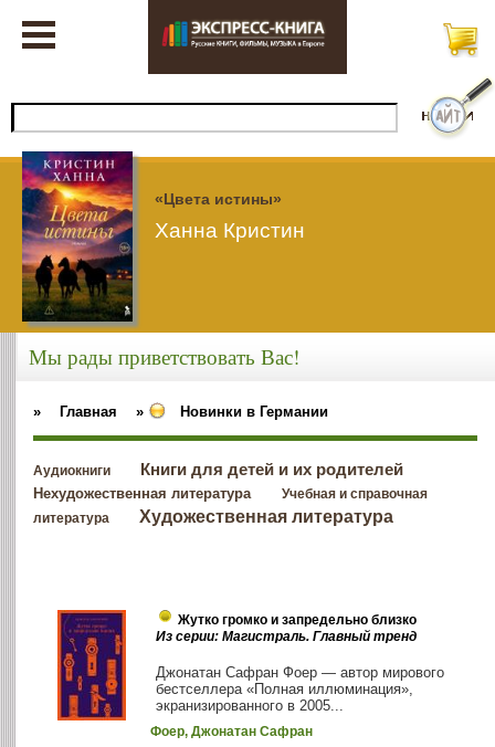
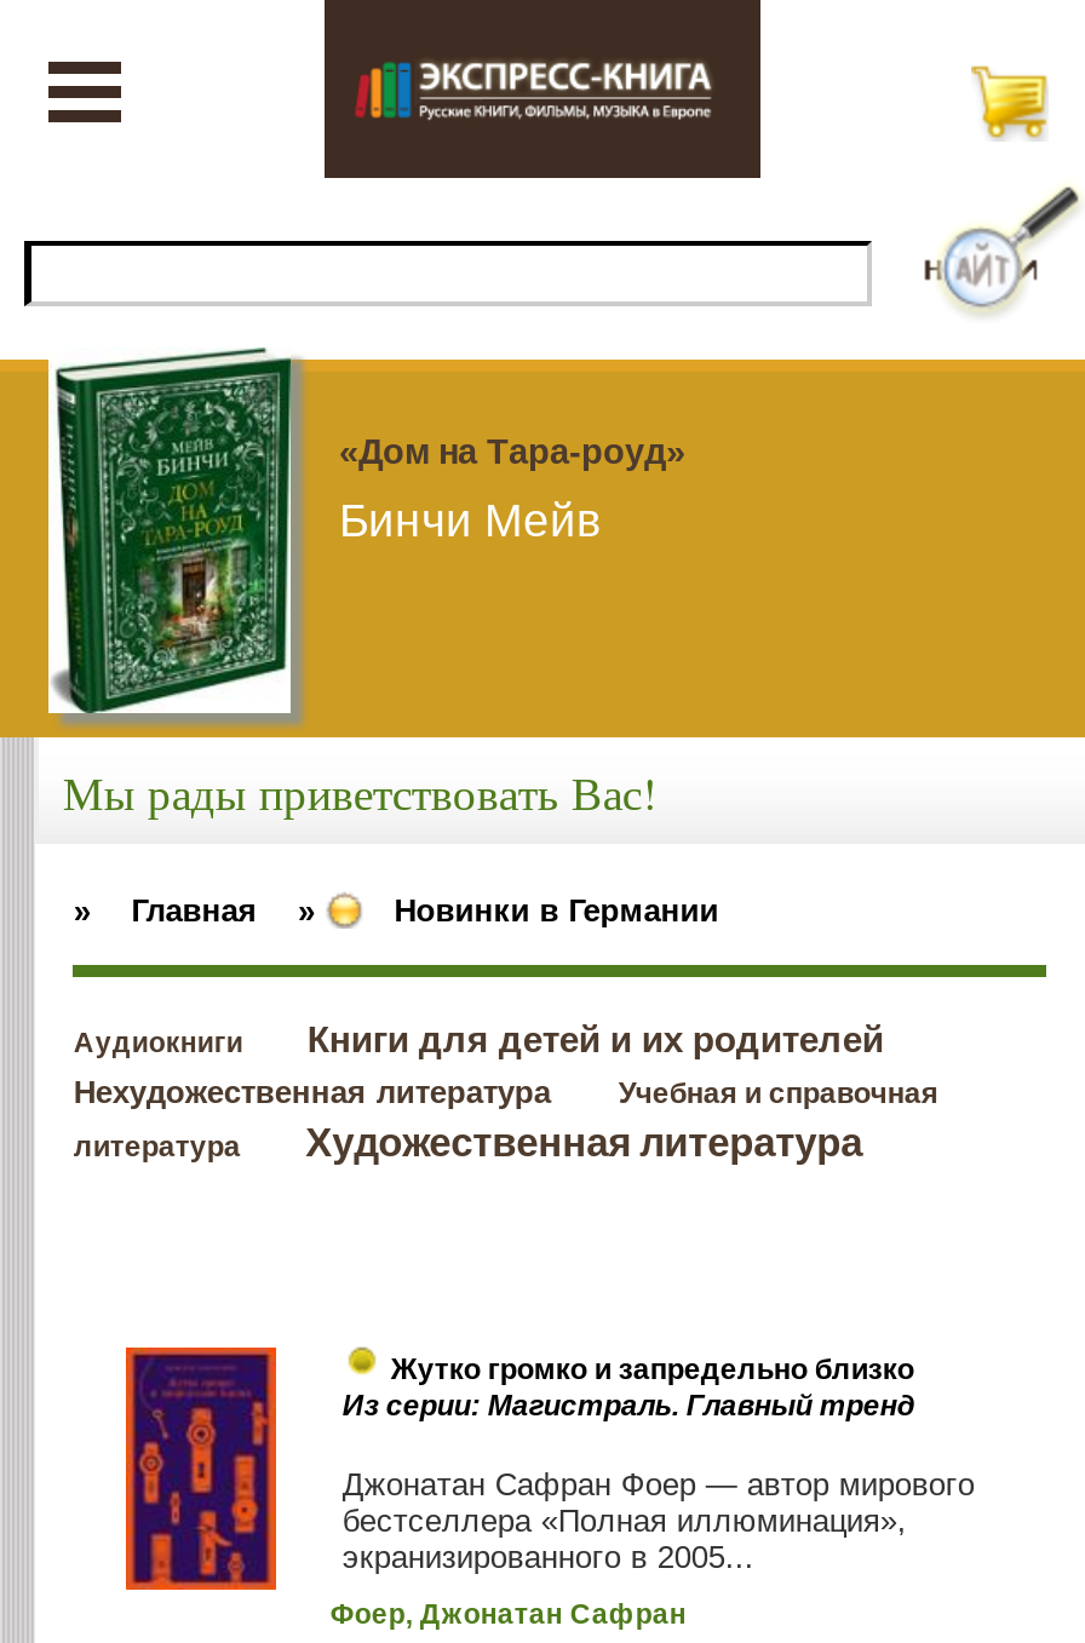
[21,150,282,323] [image] | «Цвета истины» -> [46,347,685,716] [image] | «Дом на Тара-роуд»
[155,219,305,242] Ханна Кристин -> [339,495,601,546] Бинчи Мейв

